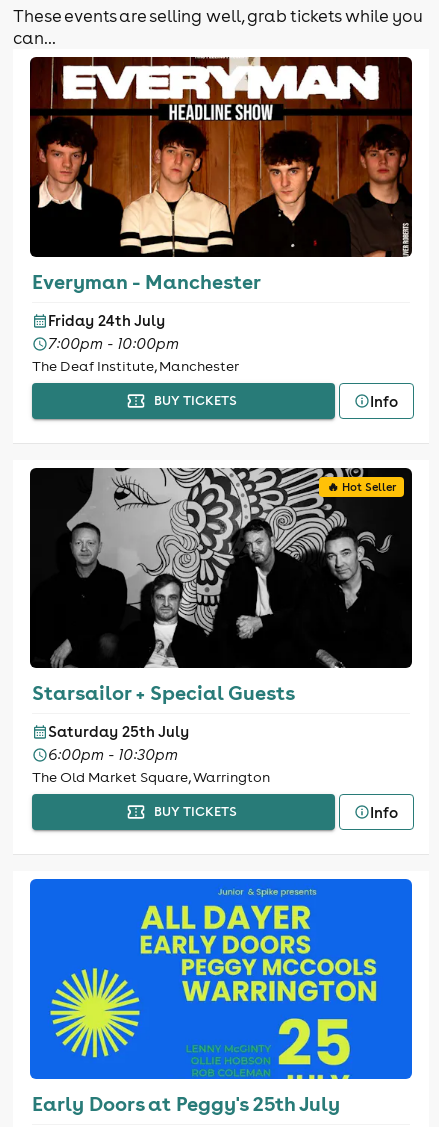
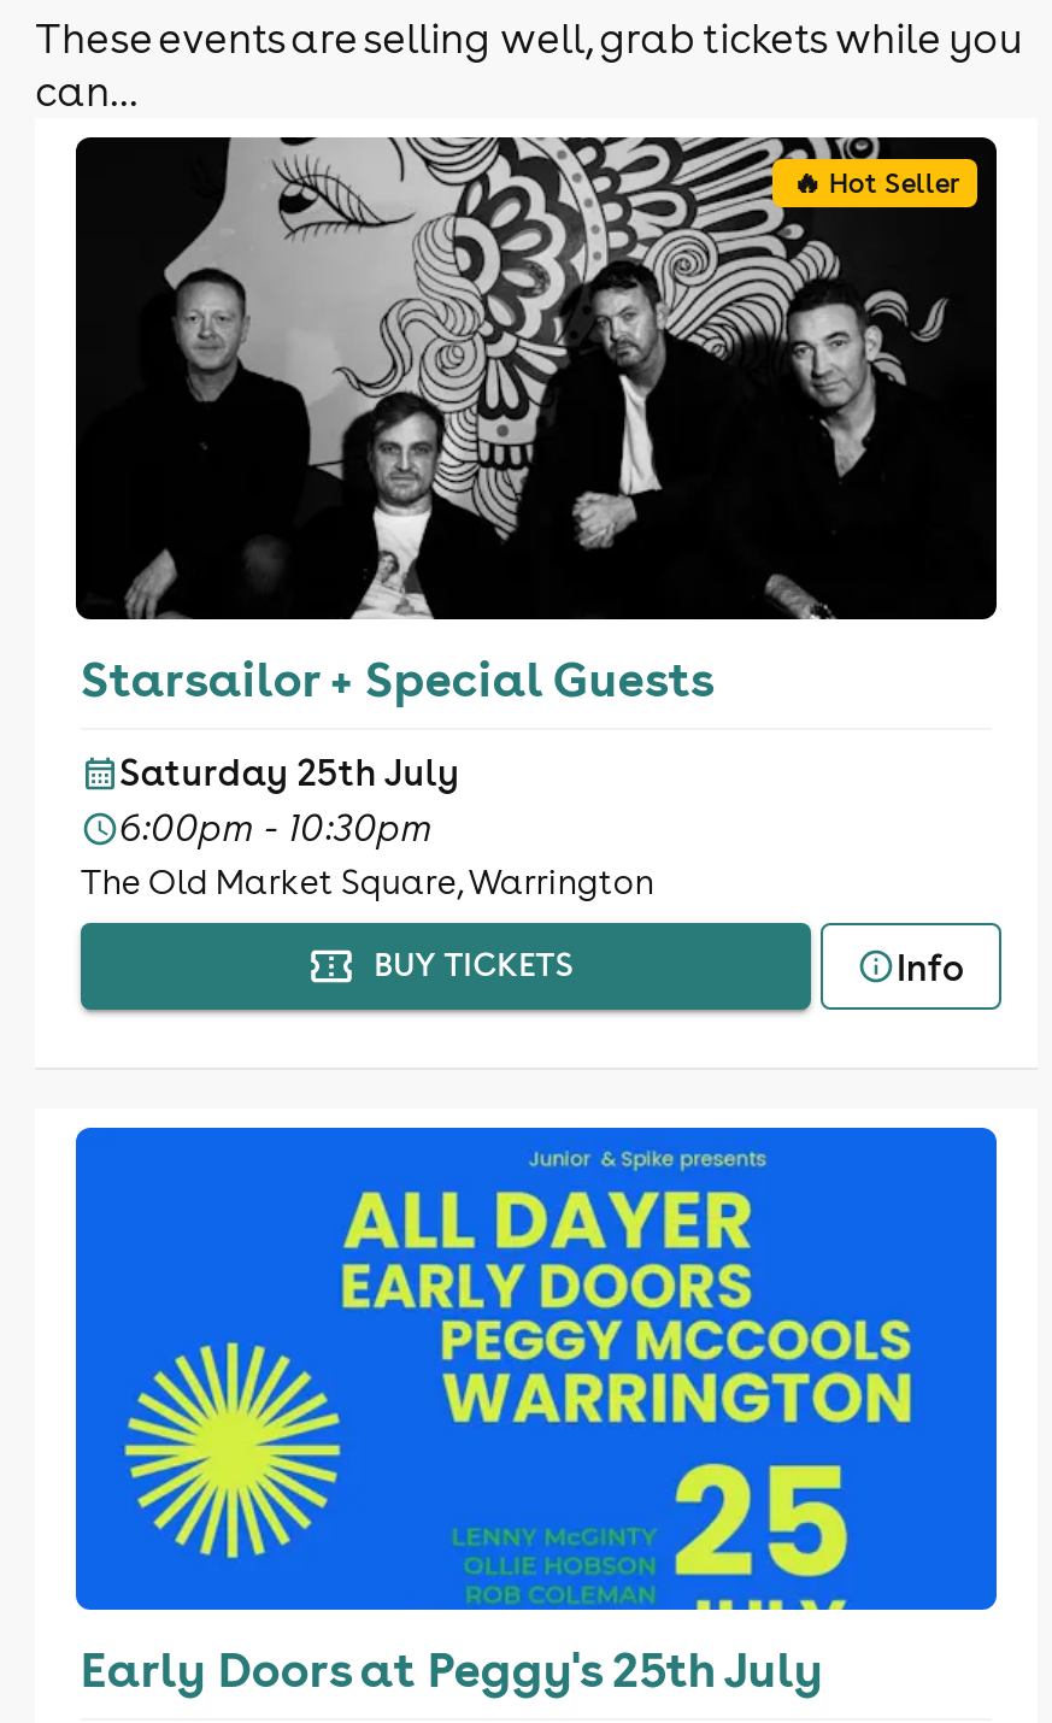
[30,56,412,410] [image] | Everyman - Manchester | Friday 24th July | 7:00pm - 10:00pm | The Deaf Institute, Manchester | BUY TICKETS | Info -> none

